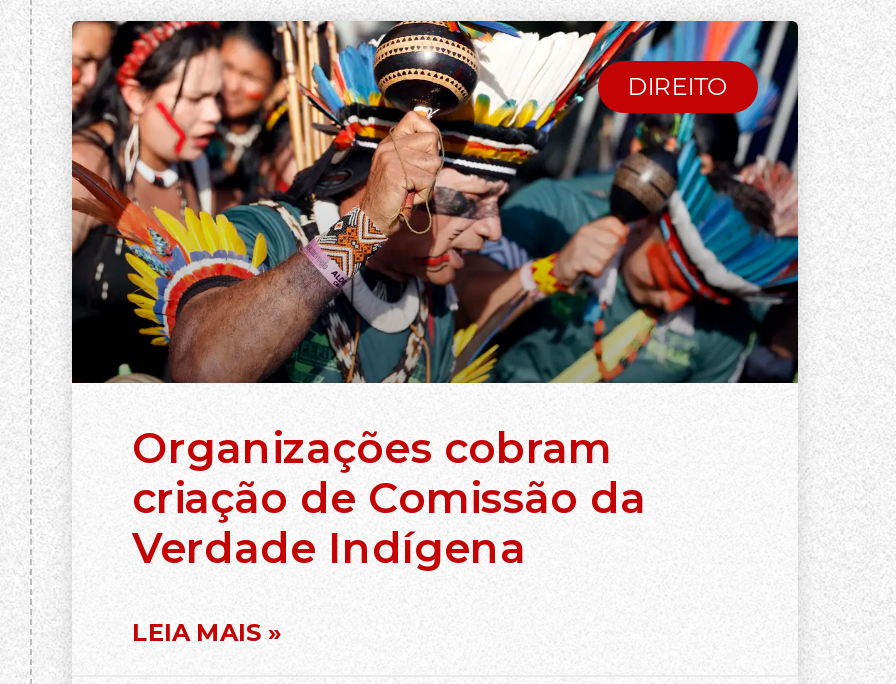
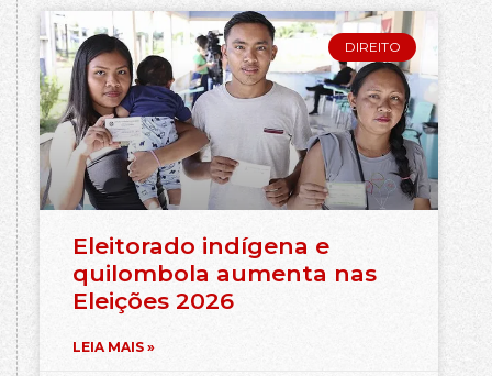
[70,18,800,573] [image] | Organizações cobram | criação de Comissão da | Verdade Indígena -> [40,10,439,315] [image] | Eleitorado indígena e | quilombola aumenta nas | Eleições 2026

